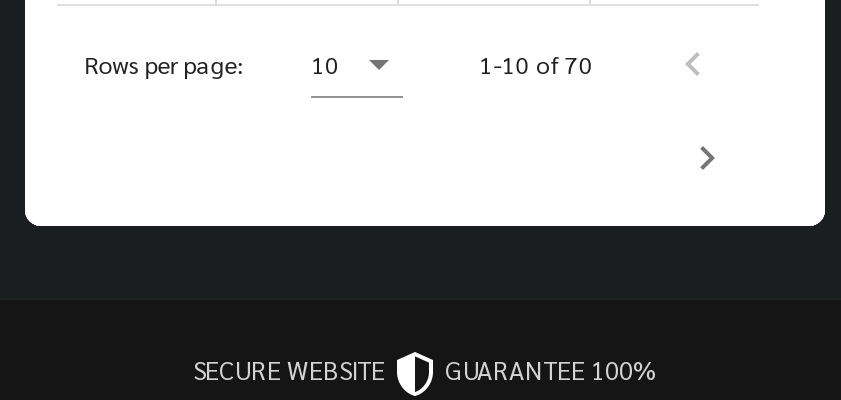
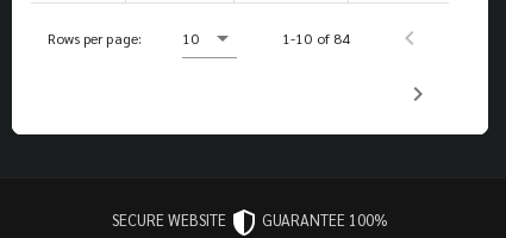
[479,48,593,80] 1-10 of 70 -> [282,28,350,47] 1-10 of 84

